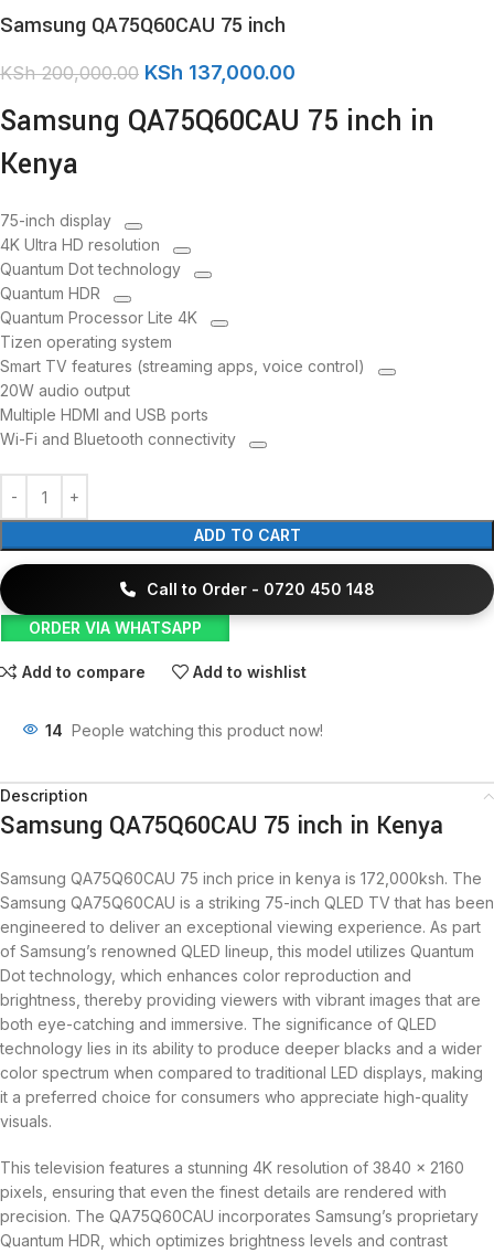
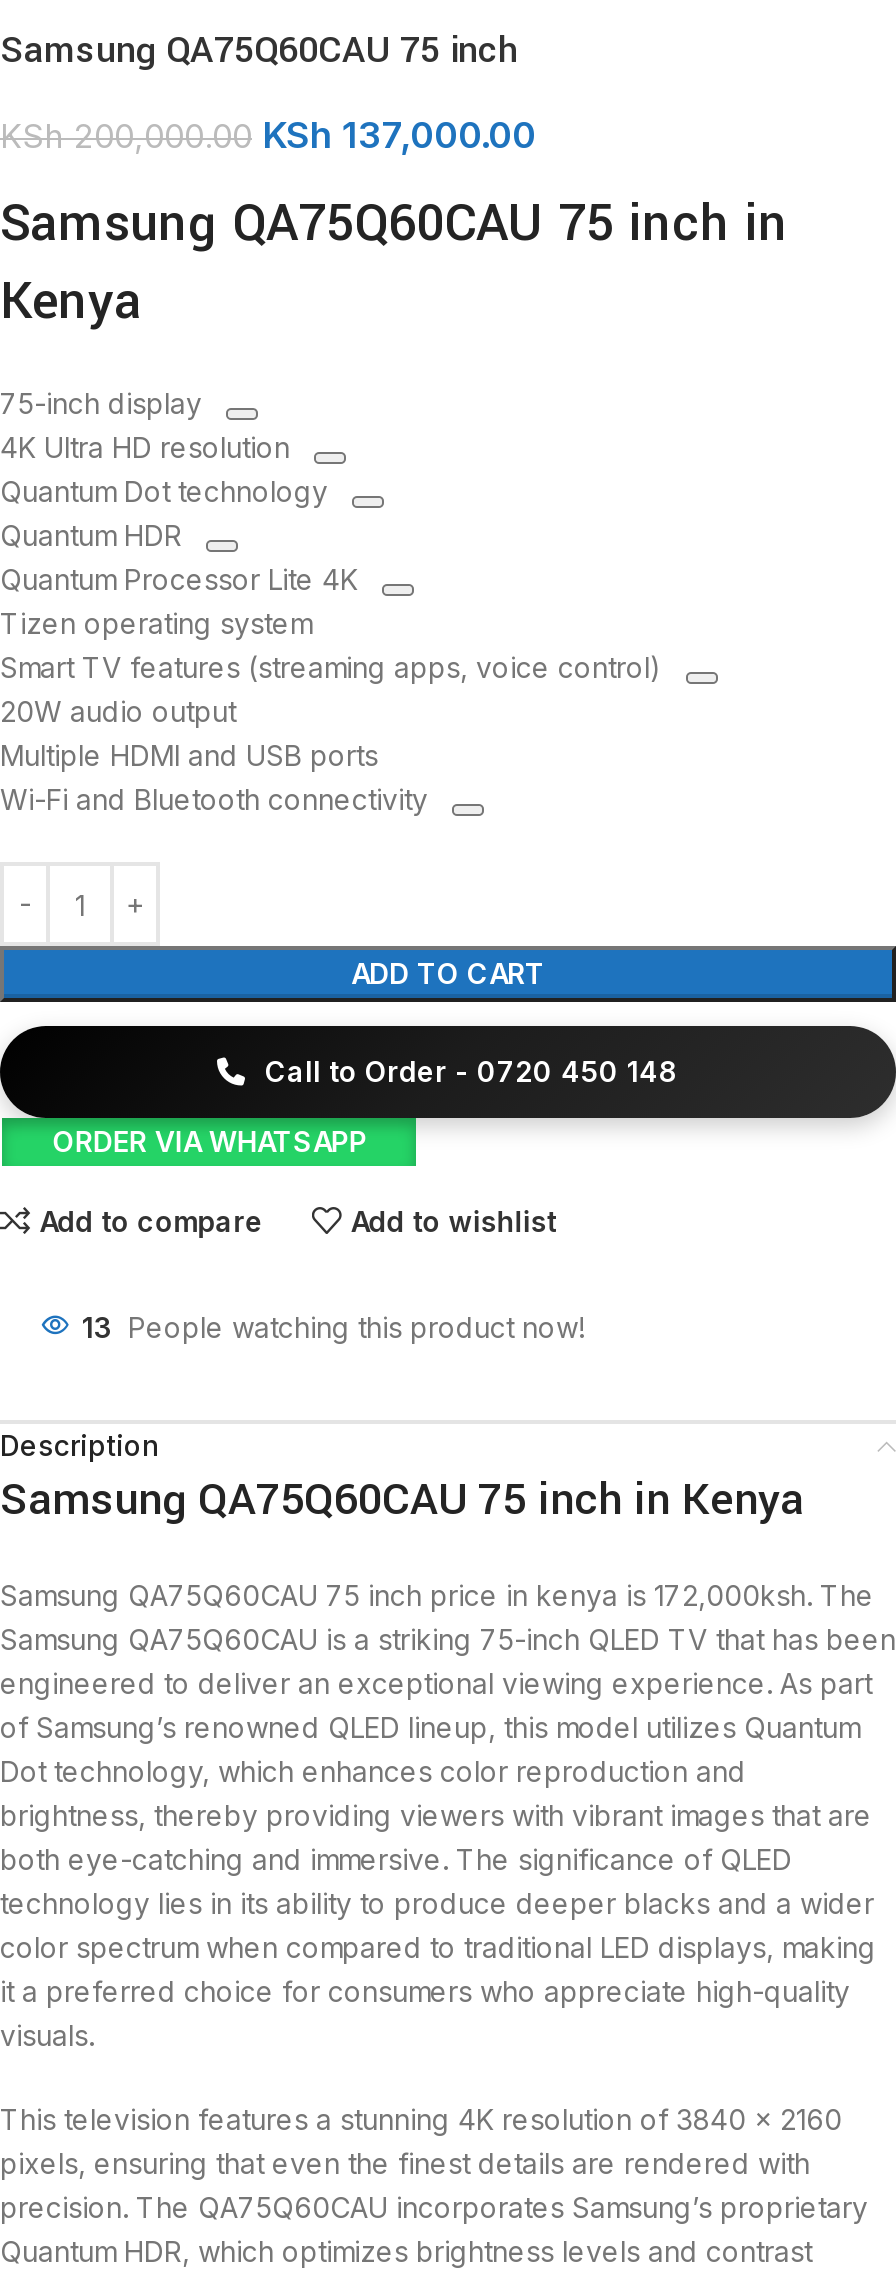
[45,721,323,740] 14 People watching this product now! -> [82,1310,584,1344] 13 People watching this product now!

